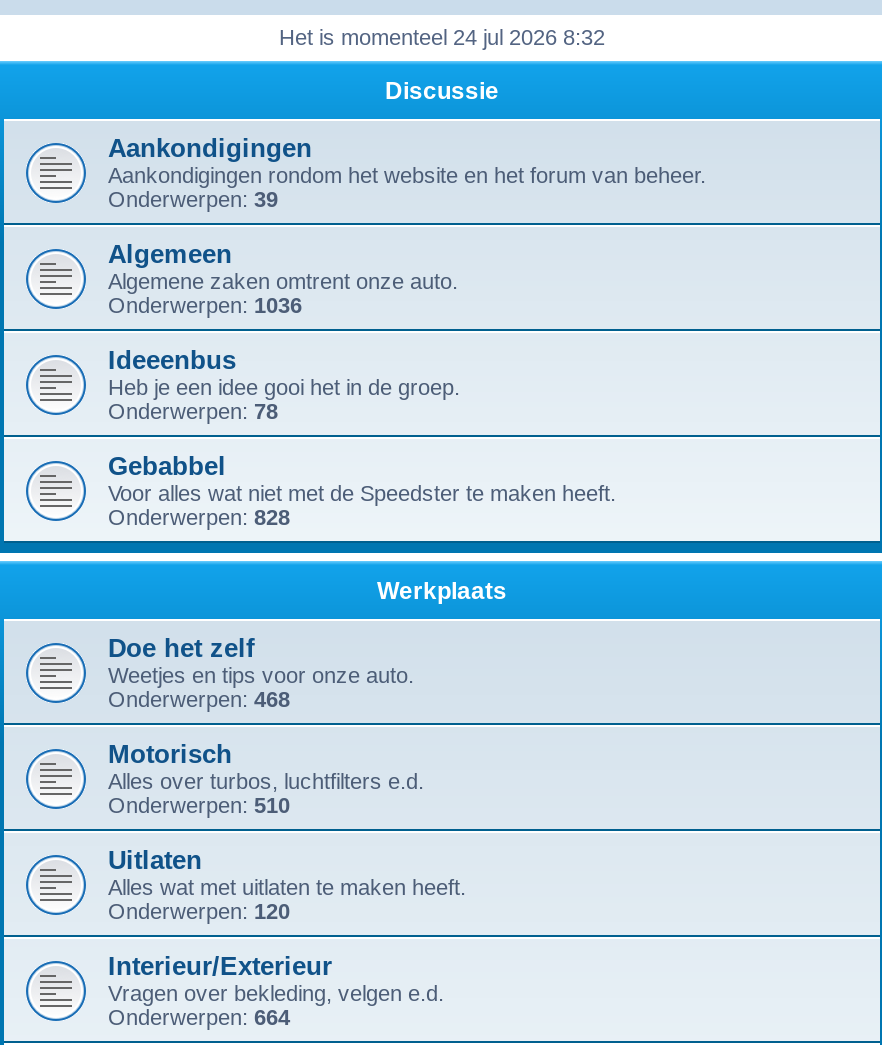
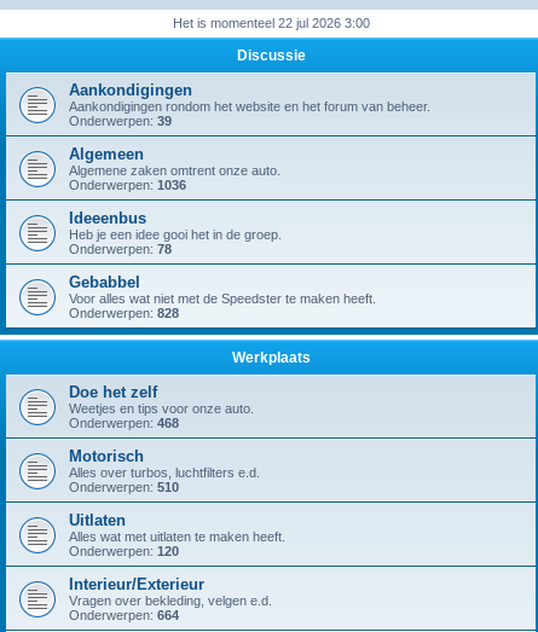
[279,25,605,49] Het is momenteel 24 jul 2026 8:32 -> [172,16,369,30] Het is momenteel 22 jul 2026 3:00

